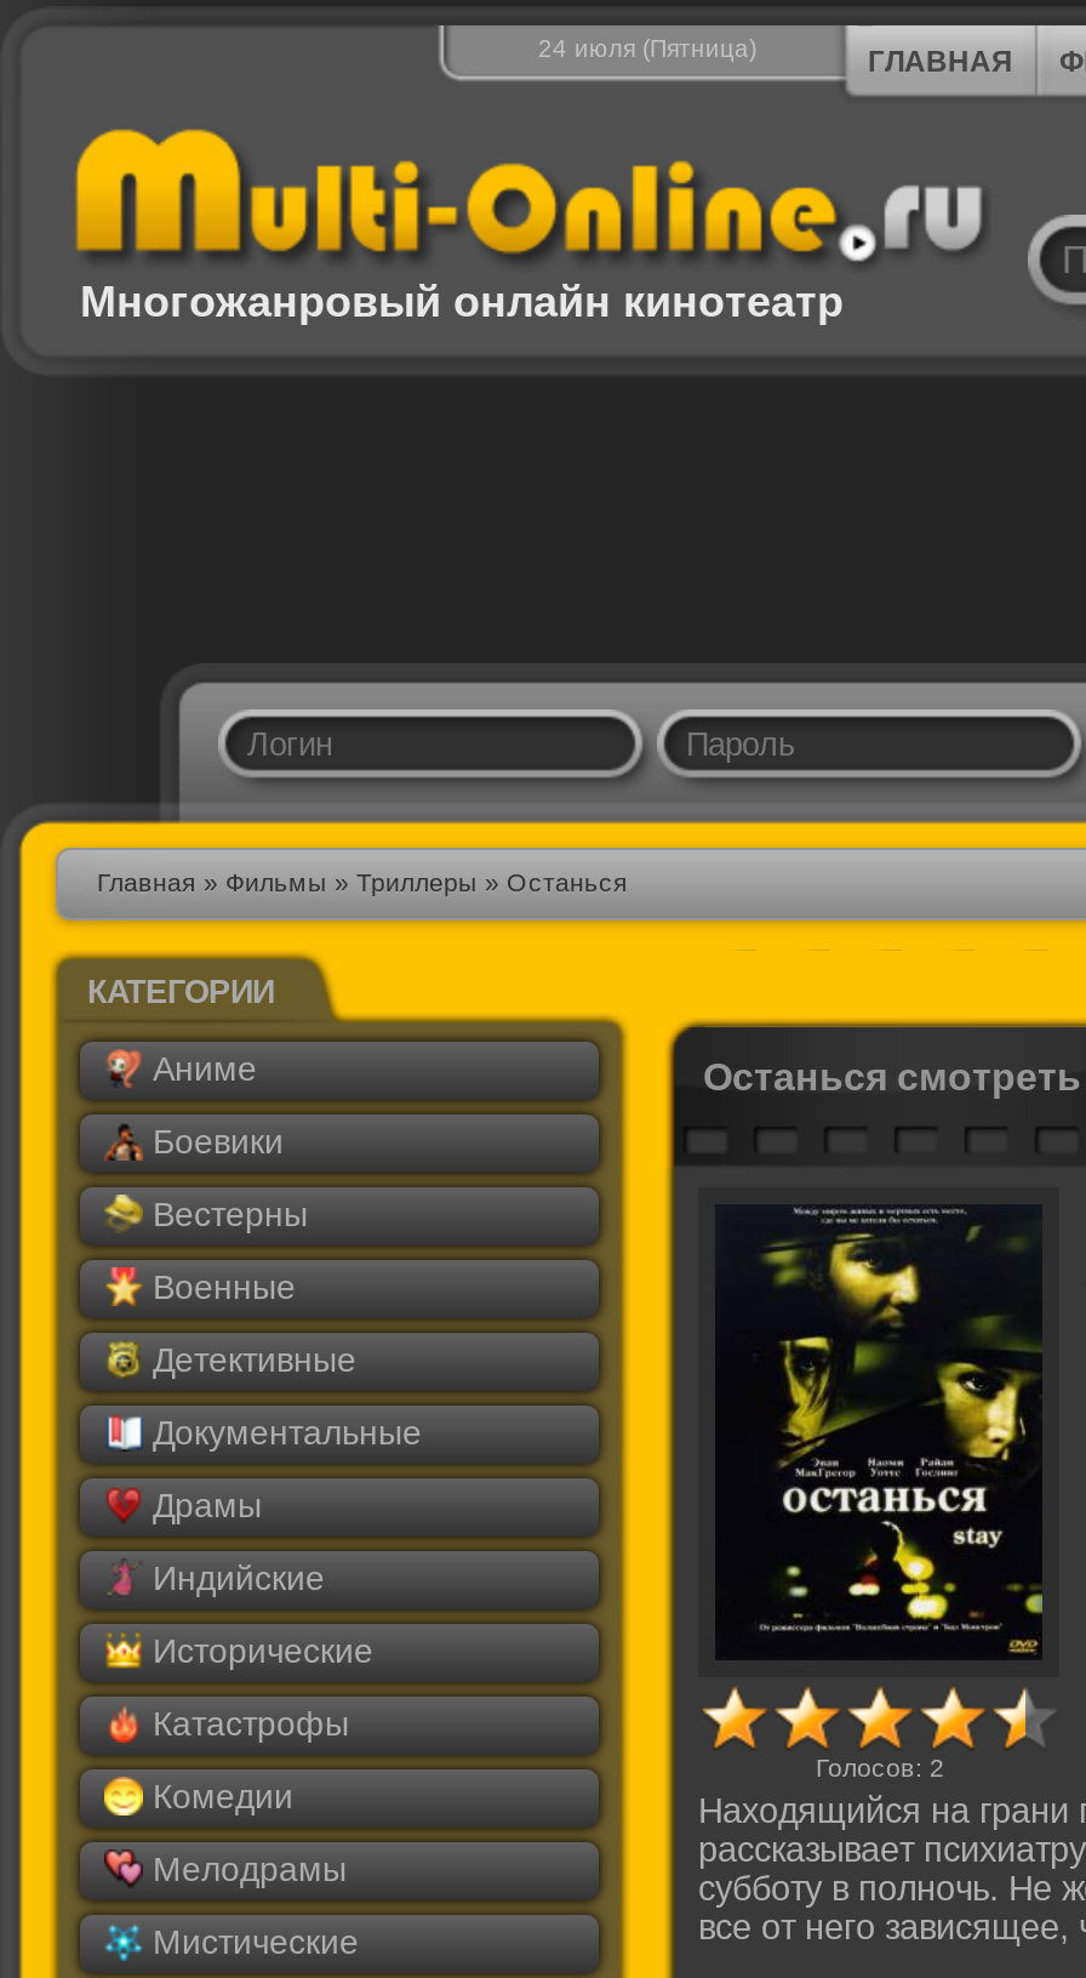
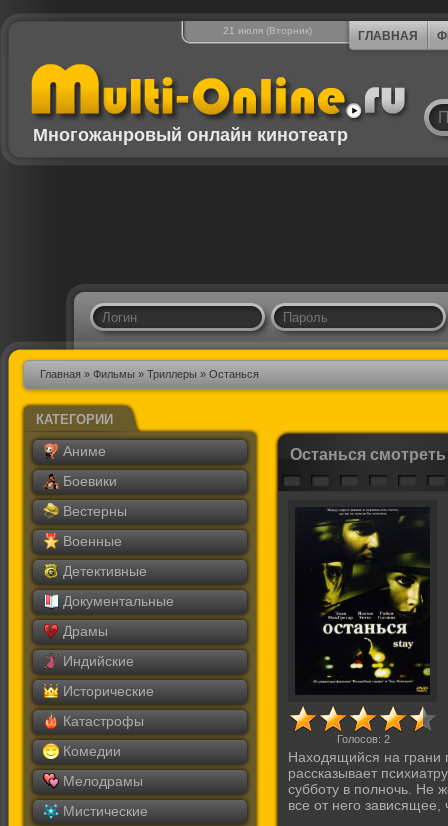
[538,35,756,62] 24 июля (Пятница) -> [222,25,311,36] 21 июля (Вторник)

